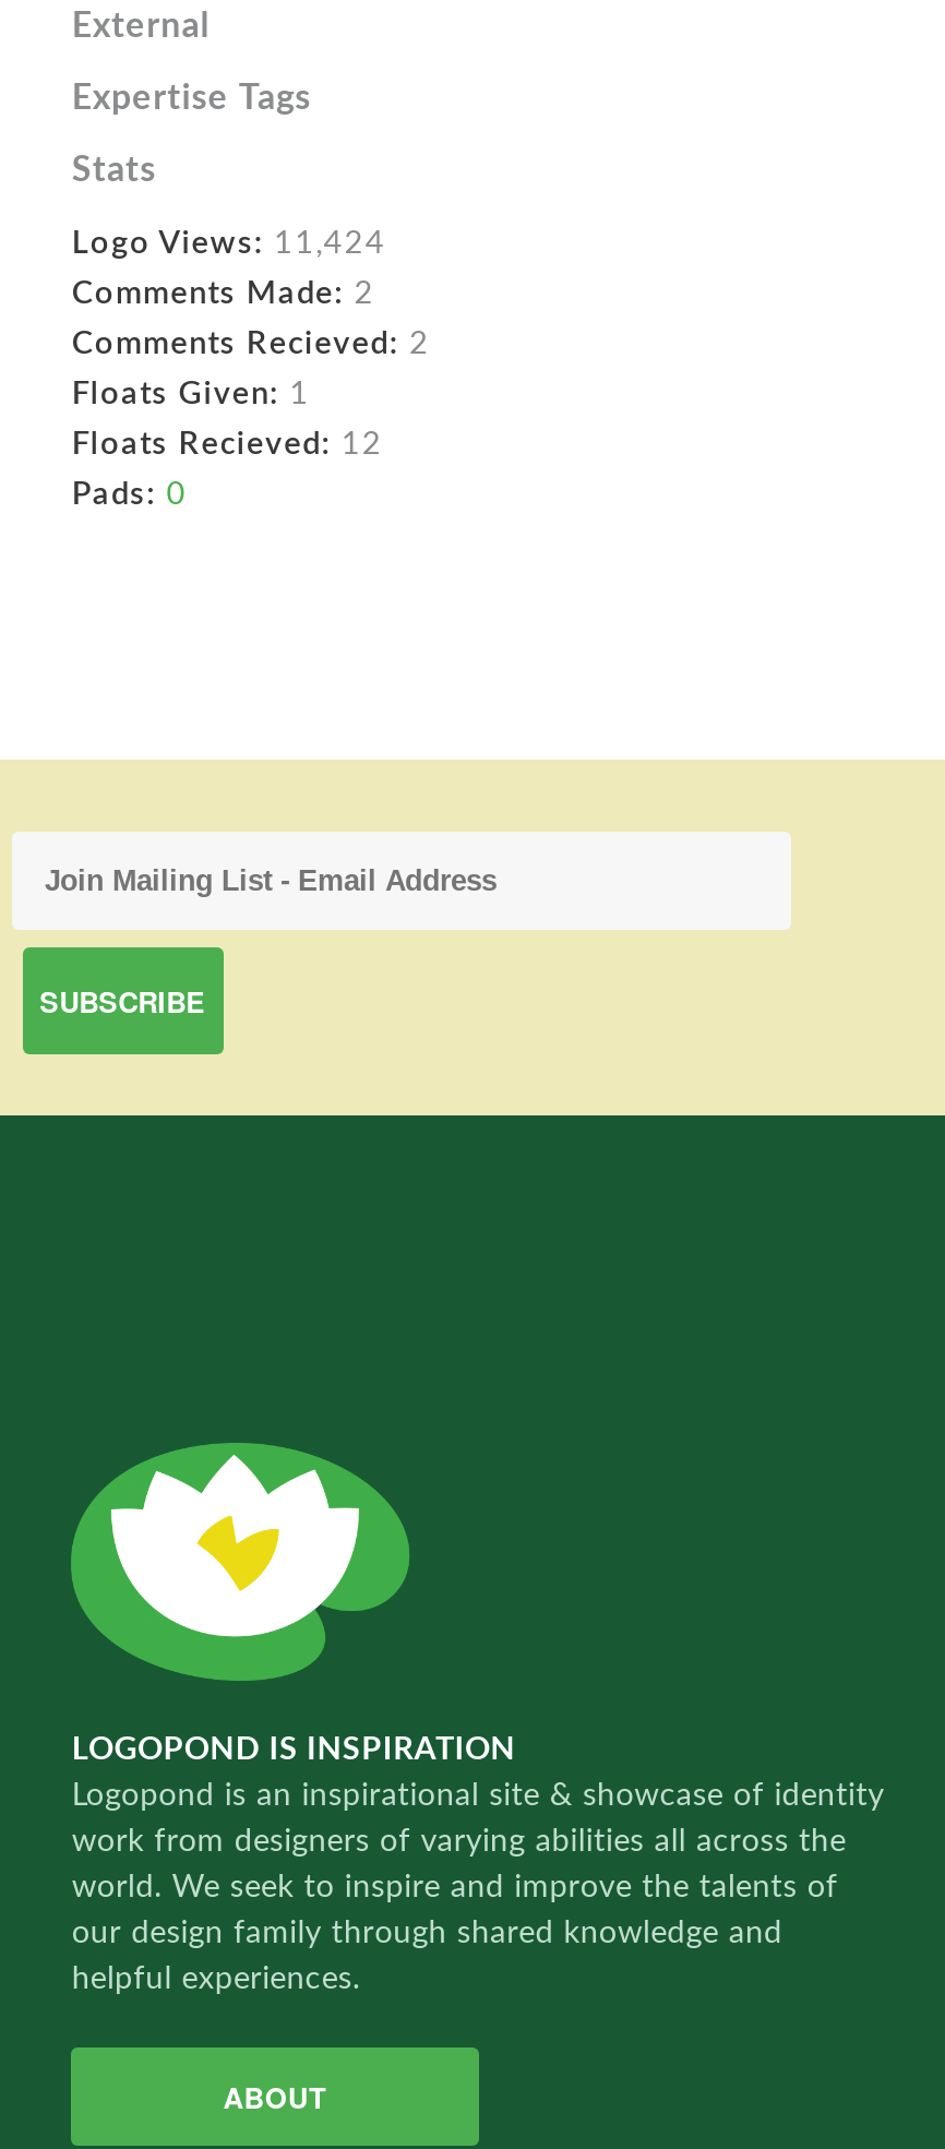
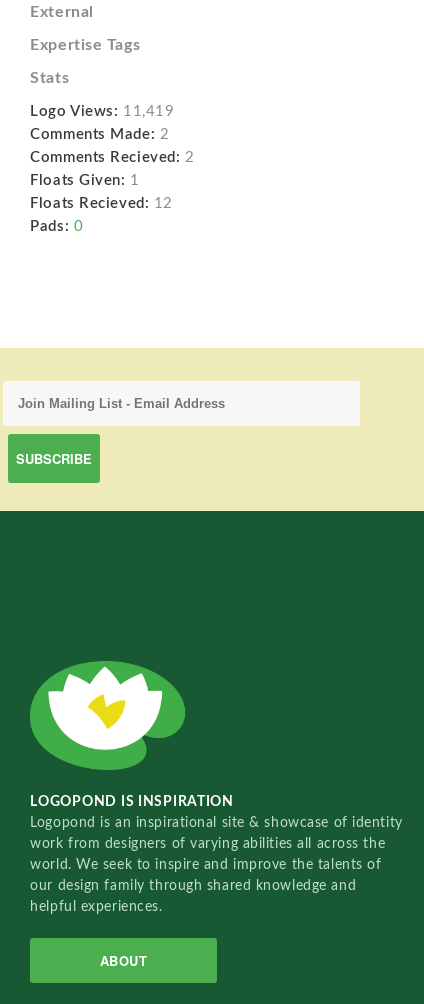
[72,227,386,260] Logo Views: 11,424 -> [30,104,174,119] Logo Views: 11,419

